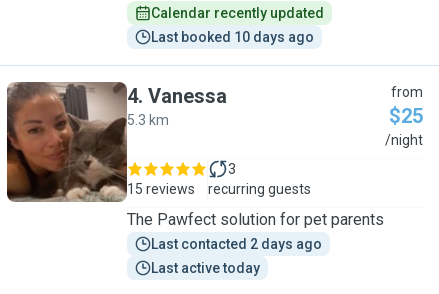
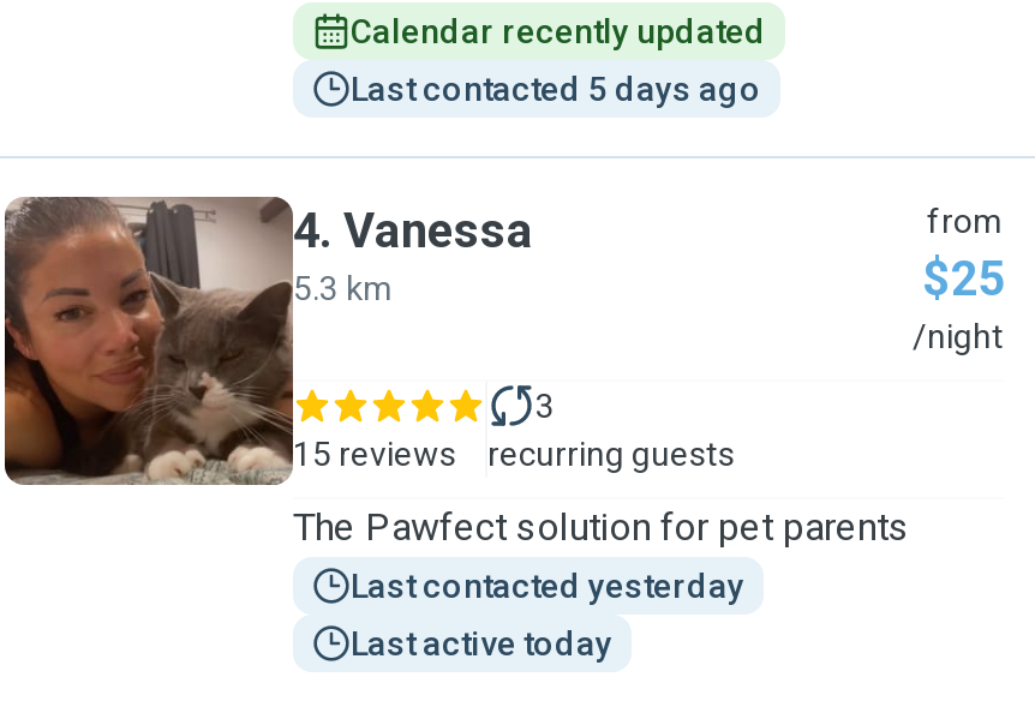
[151,29,314,45] Last booked 10 days ago -> [351,70,761,108] Last contacted 5 days ago
[151,236,322,252] Last contacted 2 days ago -> [351,567,744,605] Last contacted yesterday

